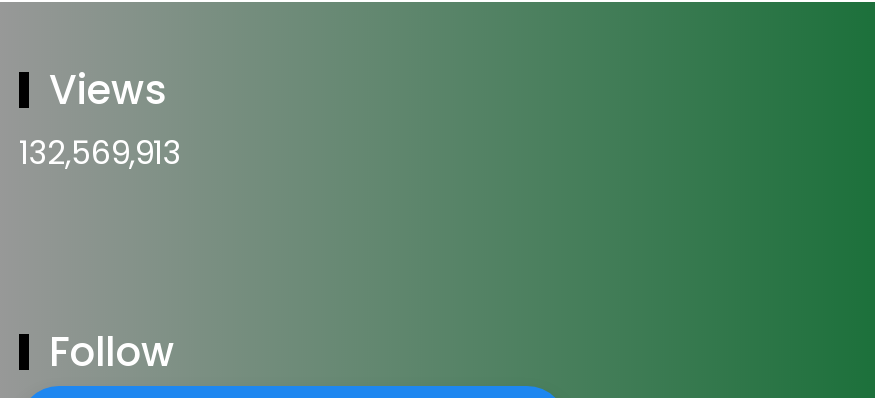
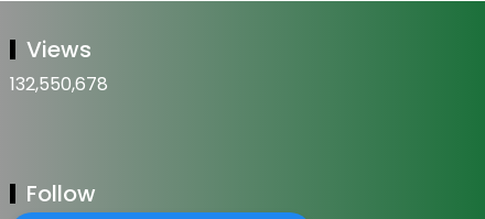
[19,130,181,176] 132,569,913 -> [10,72,108,97] 132,550,678

